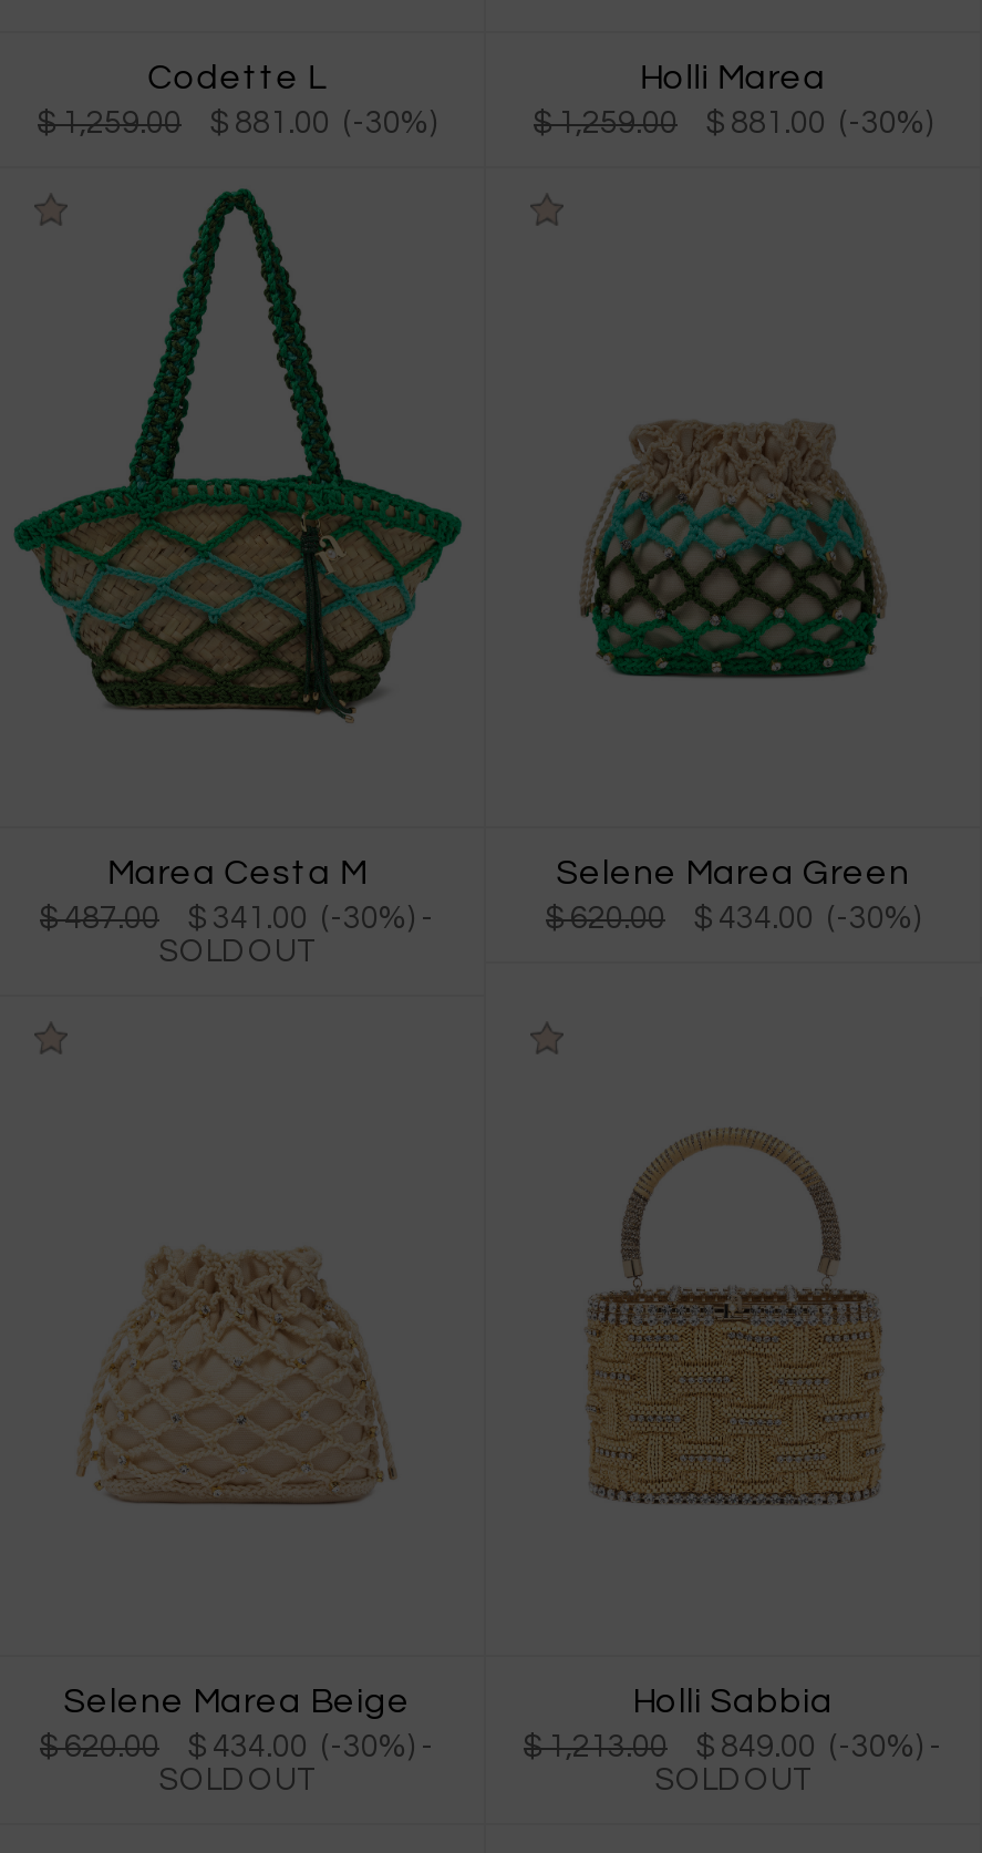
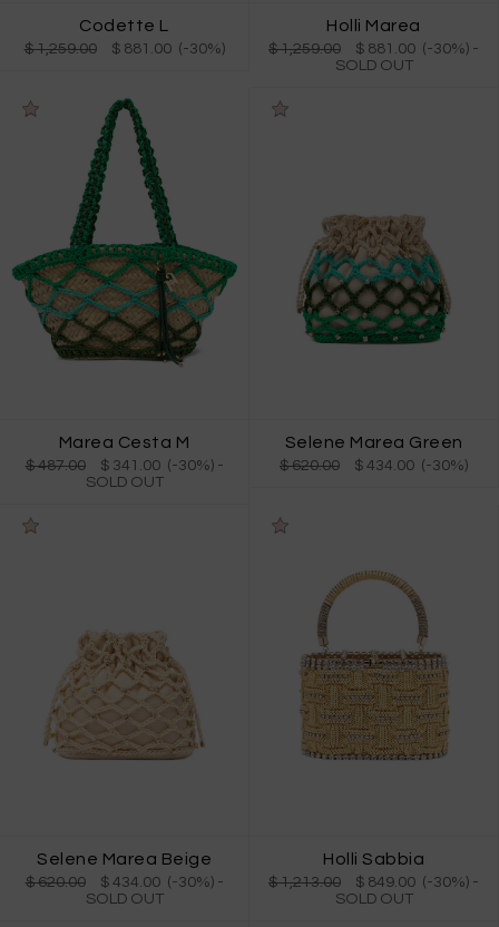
[706,106,932,139] $ 881.00 (-30%) -> [335,40,479,73] $ 881.00 (-30%) - | SOLD OUT

